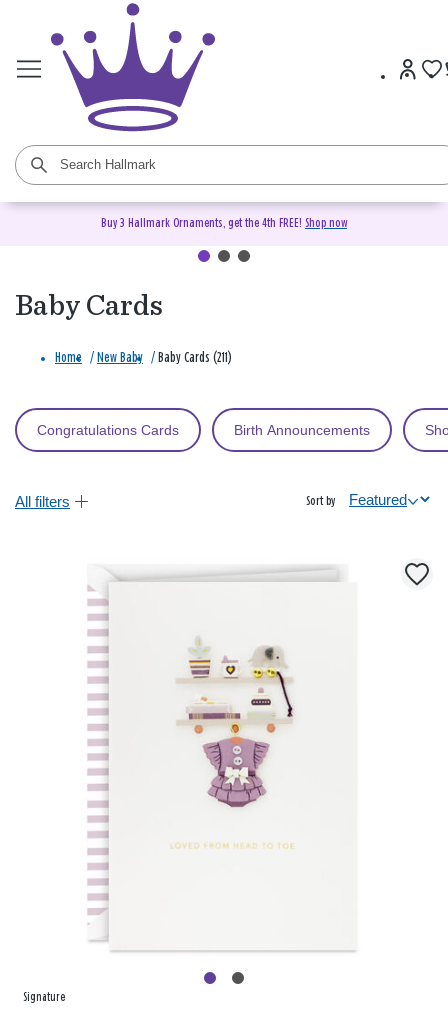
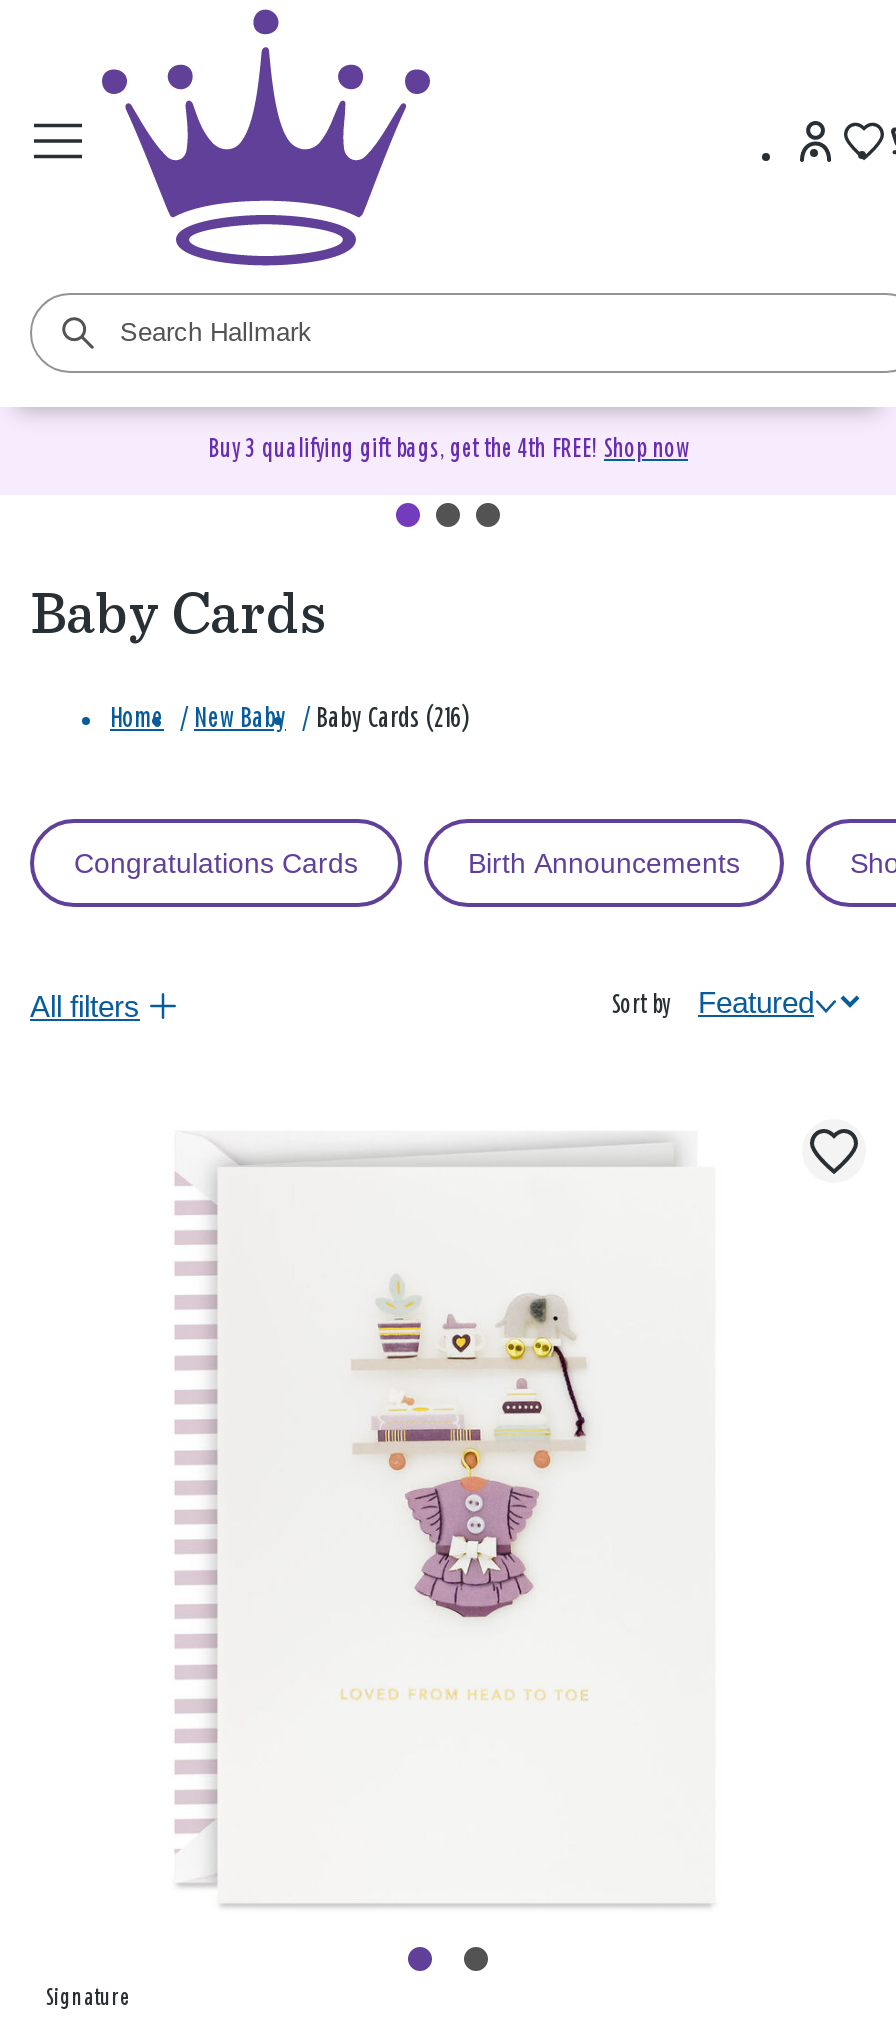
[101,217,347,230] Buy 3 Hallmark Ornaments, get the 4th FREE! Shop now -> [208,437,688,463] Buy 3 qualifying gift bags, get the 4th FREE! Shop now
[55,351,232,365] Home / New Baby / Baby Cards (211) -> [110,706,470,734] Home / New Baby / Baby Cards (216)

